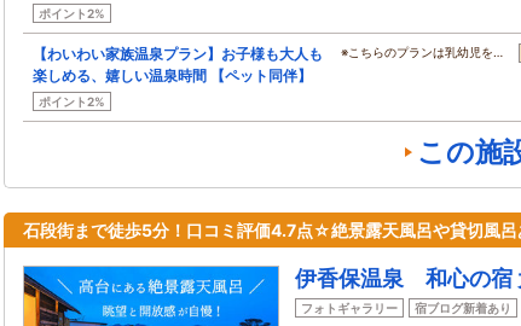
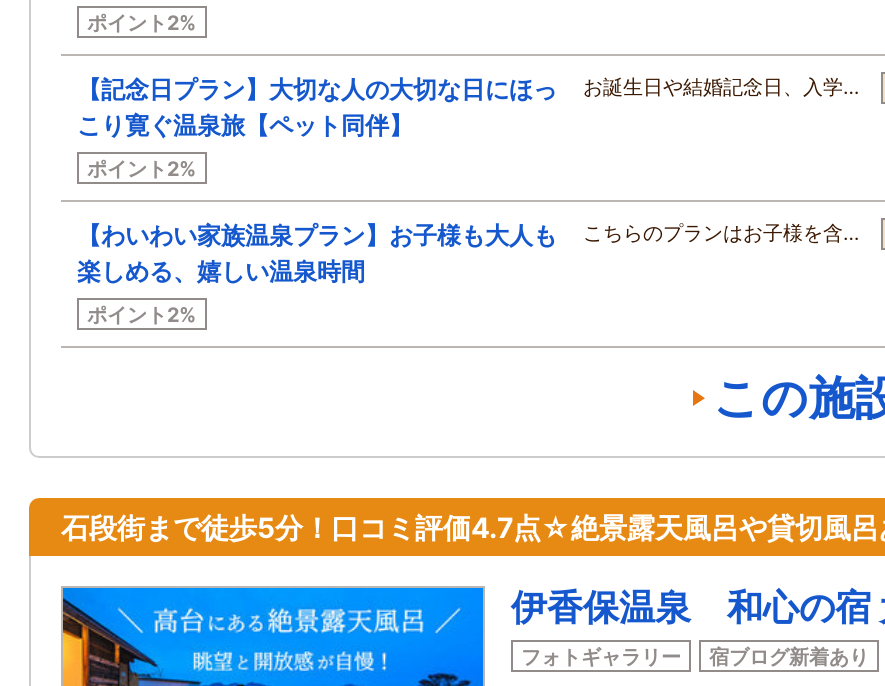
none -> [77,75,557,181] 【記念日プラン】大切な人の大切な日にほっ | こり寛ぐ温泉旅【ペット同伴】 | ポイント2%
none -> [583,75,859,99] お誕生日や結婚記念日、入学…
[341,45,503,60] ※こちらのプランは乳幼児を… -> [583,221,859,245] こちらのプランはお子様を含…
[33,67,312,85] 楽しめる、嬉しい温泉時間 【ペット同伴】 -> [77,257,365,287] 楽しめる、嬉しい温泉時間

